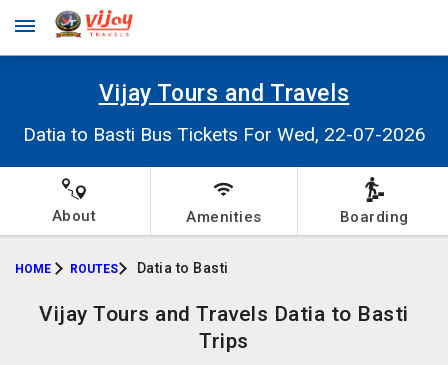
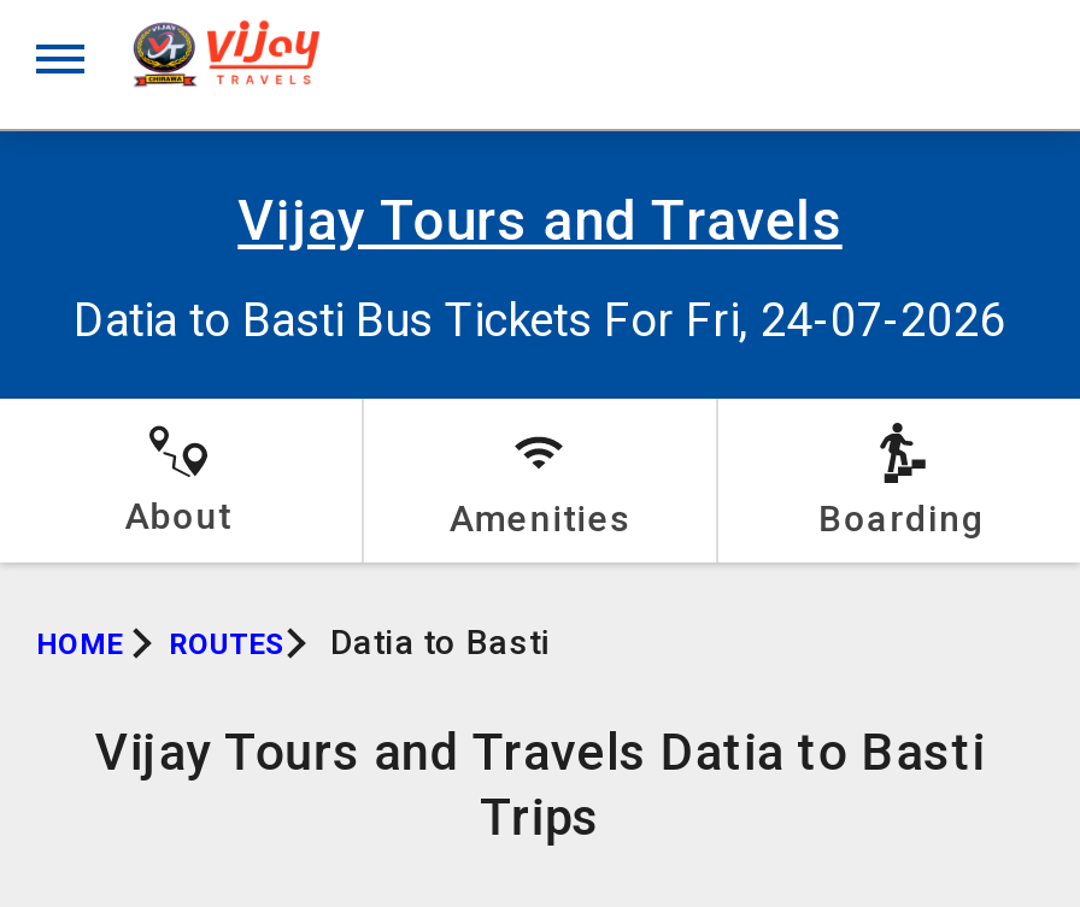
[22,123,425,146] Datia to Basti Bus Tickets For Wed, 22-07-2026 -> [74,293,1006,348] Datia to Basti Bus Tickets For Fri, 24-07-2026

